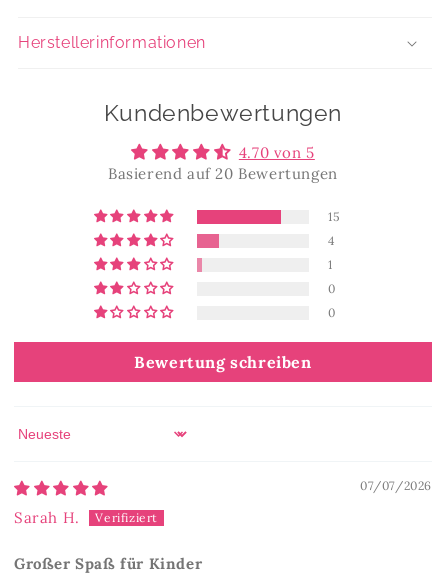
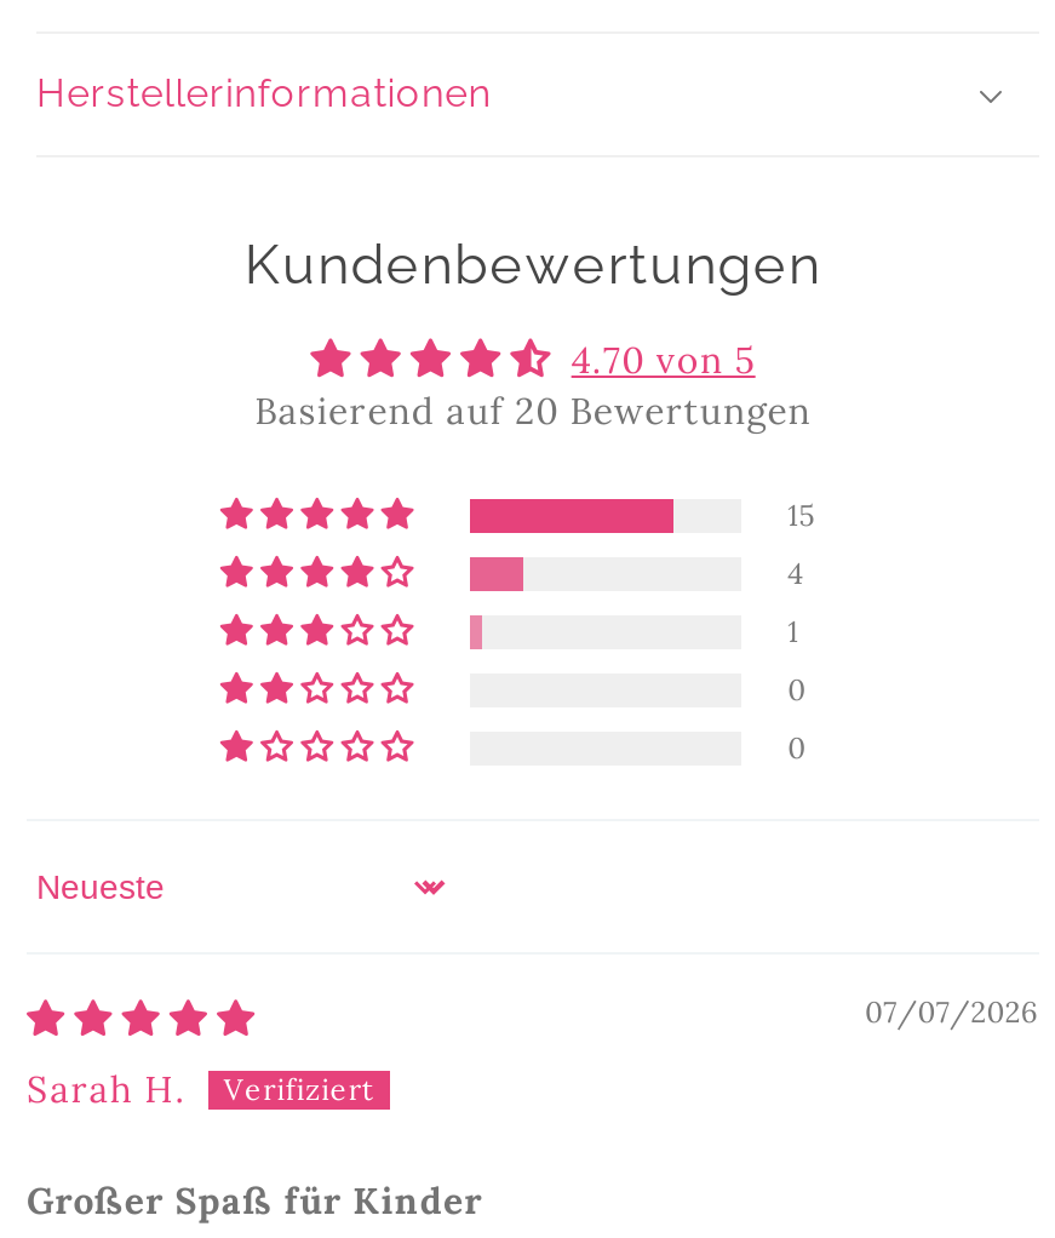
[134,352,312,372] Bewertung schreiben -> none

